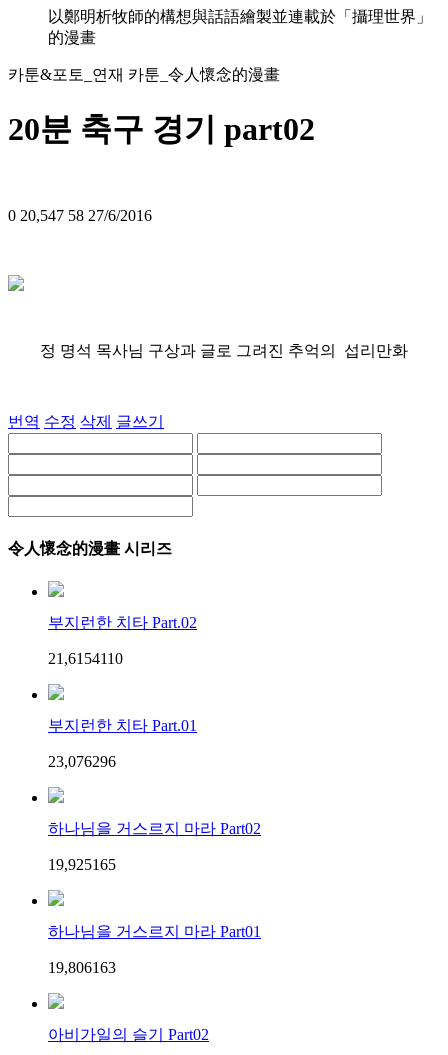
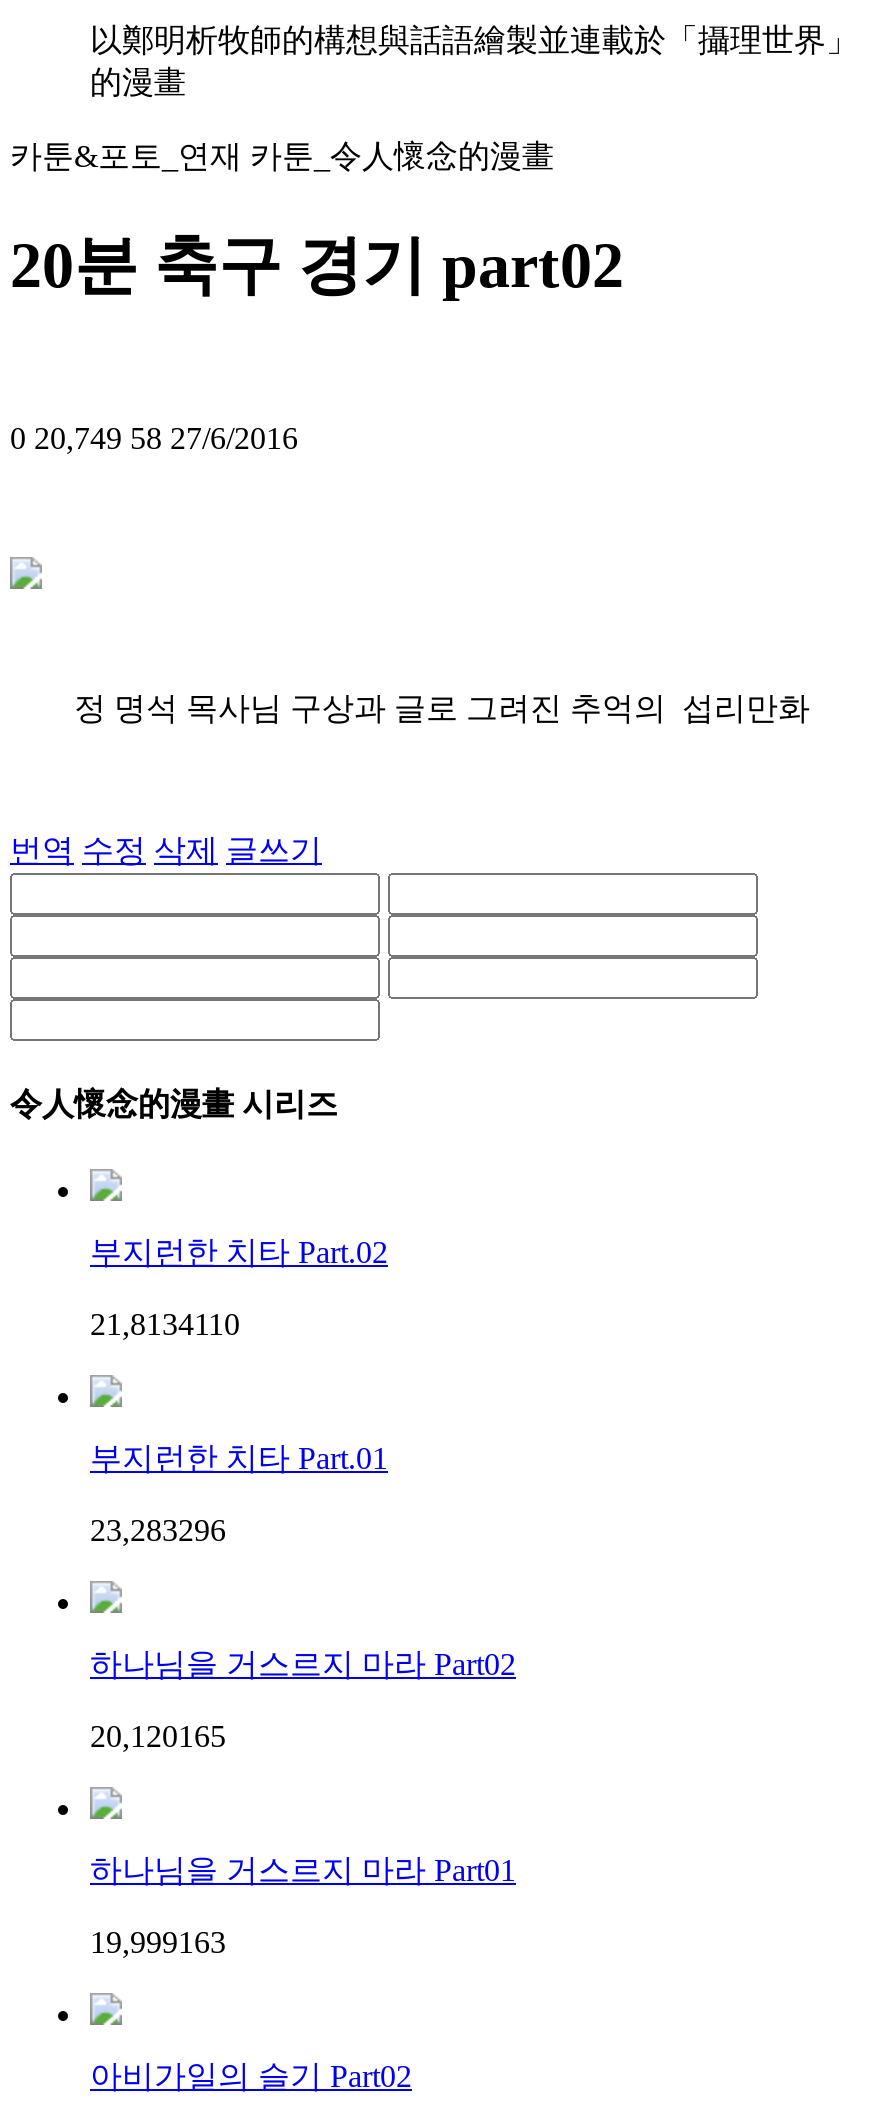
[8,207,152,224] 0 20,547 58 27/6/2016 -> [10,422,298,456] 0 20,749 58 27/6/2016
[48,650,123,667] 21,61541 10 -> [90,1307,240,1341] 21,81341 10
[48,753,116,770] 23,076296 -> [90,1513,226,1547] 23,283296
[48,856,116,873] 19,925165 -> [90,1719,226,1753] 20,120165
[48,959,116,976] 19,806163 -> [90,1925,226,1959] 19,999163

